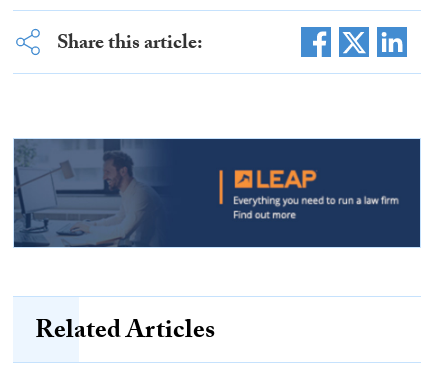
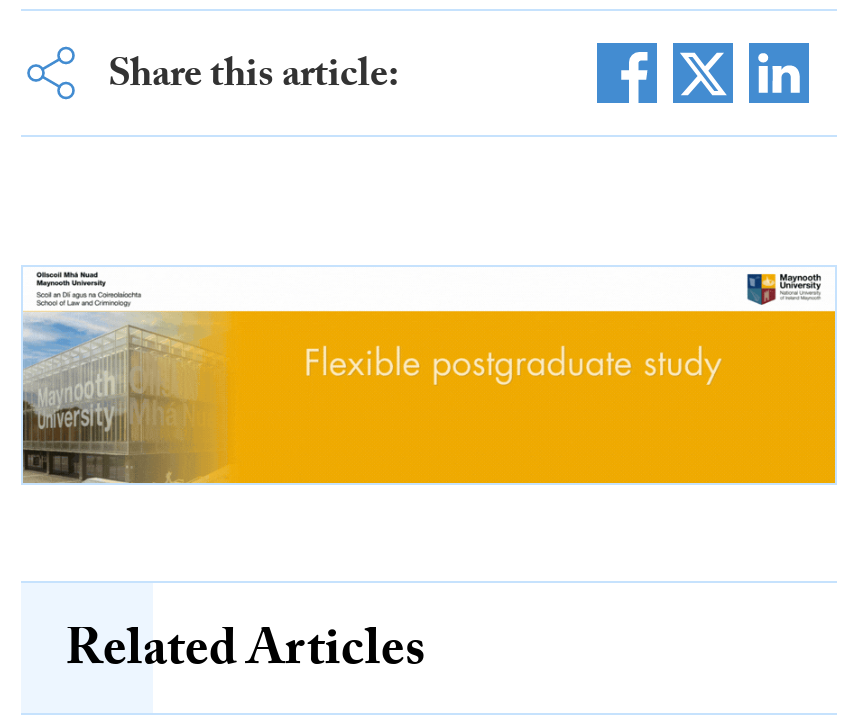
[13,138,421,248] [image] -> [21,267,837,485] [image]

